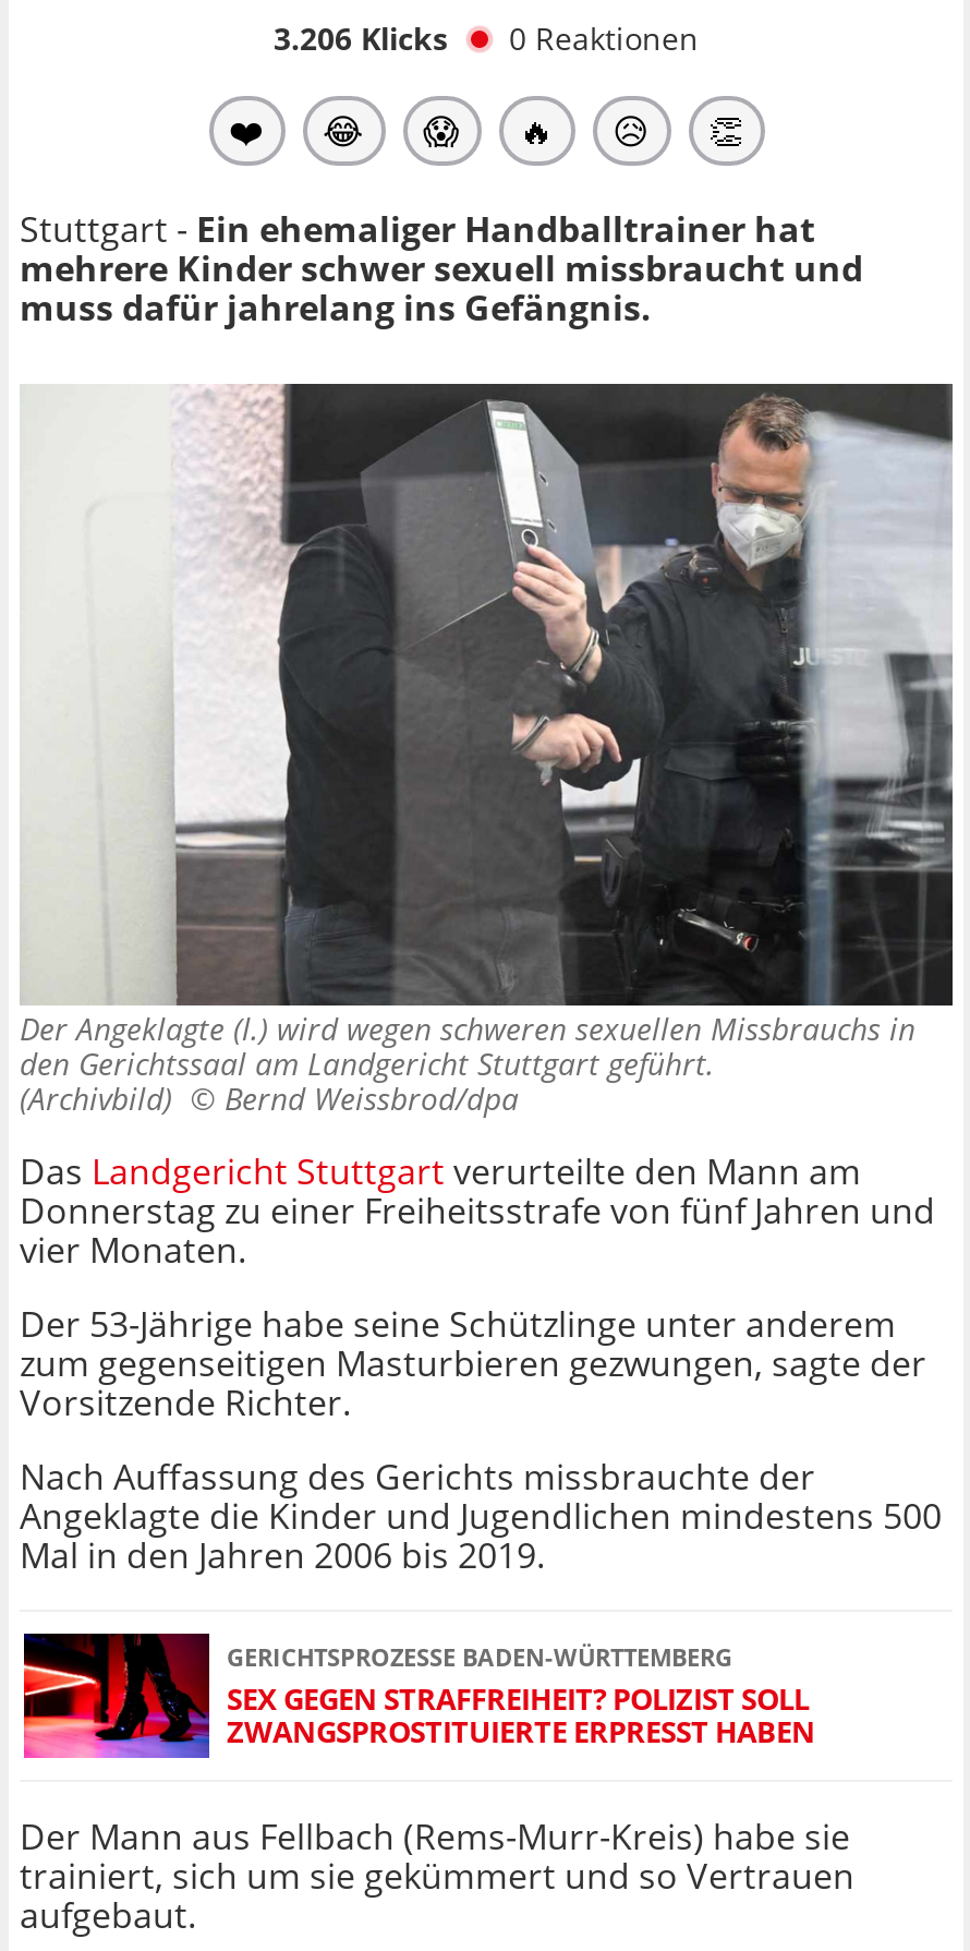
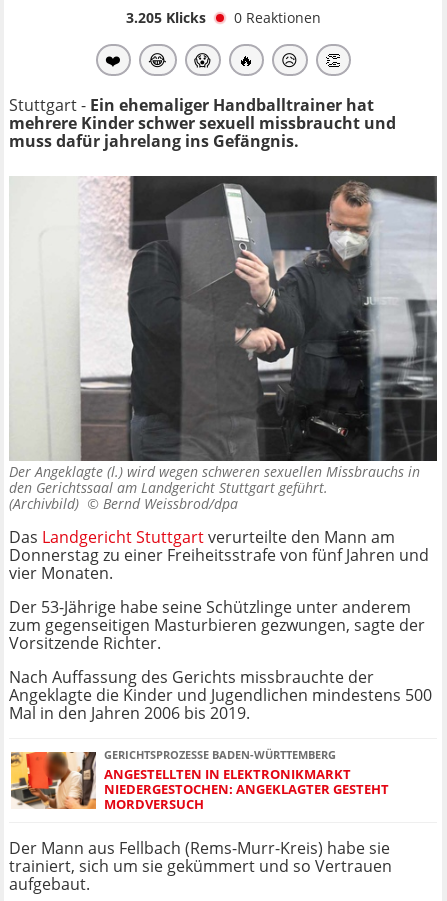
[274,17,699,58] 3.206 Klicks 0 Reaktionen -> [125,8,320,27] 3.205 Klicks 0 Reaktionen
[22,1631,815,1760] [image] | SEX GEGEN STRAFFREIHEIT? POLIZIST SOLL | ZWANGSPROSTITUIERTE ERPRESST HABEN -> [10,749,389,813] [image] | ANGESTELLTEN IN ELEKTRONIKMARKT | NIEDERGESTOCHEN: ANGEKLAGTER GESTEHT | MORDVERSUCH

